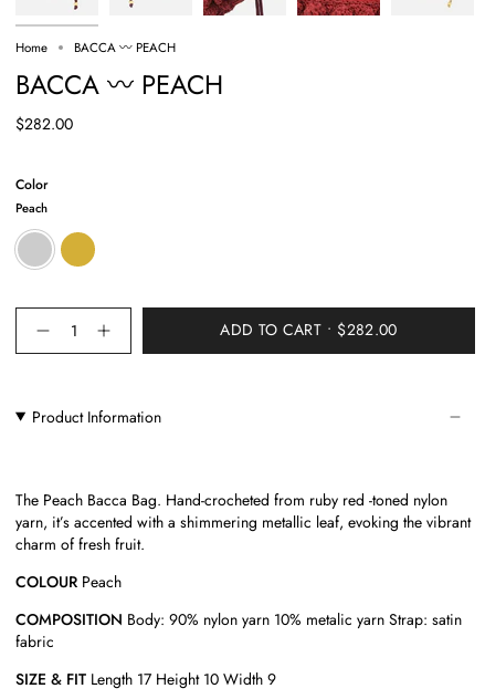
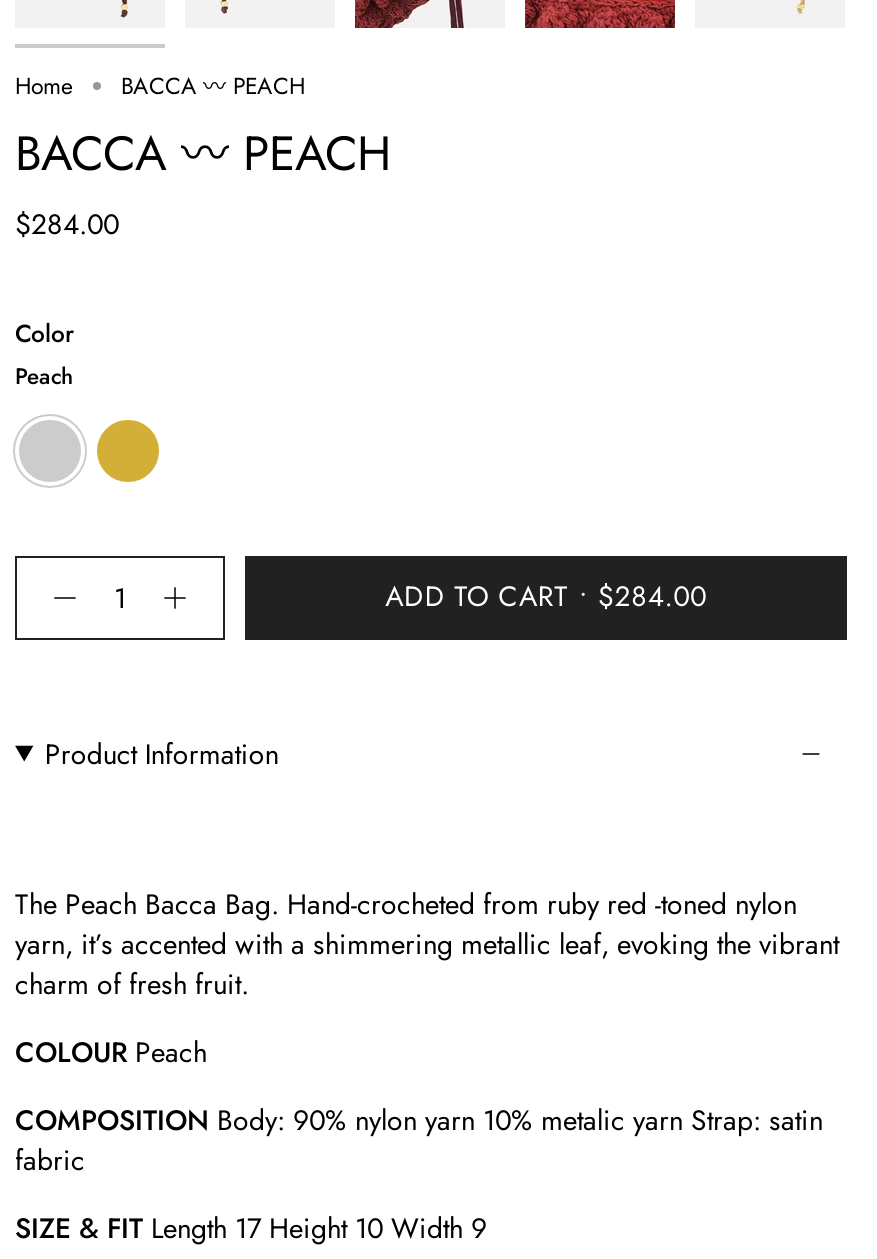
[15,112,73,134] $282.00 -> [15,203,119,243] $284.00
[220,319,398,341] ADD TO CART $282.00 -> [385,577,707,617] ADD TO CART $284.00

